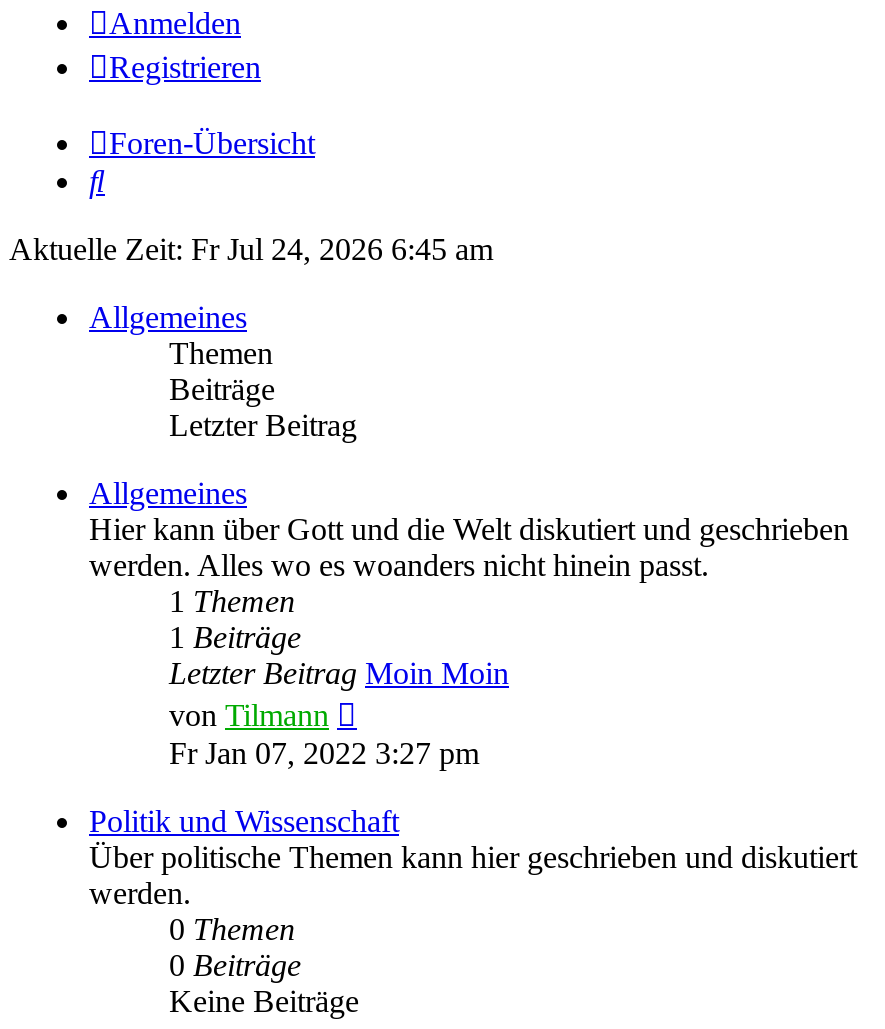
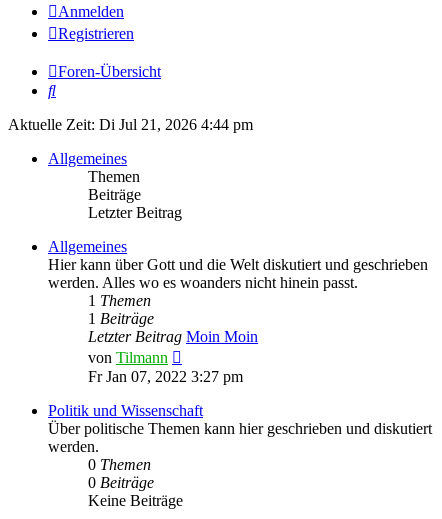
[9,233,493,267] Aktuelle Zeit: Fr Jul 24, 2026 6:45 am -> [8,116,253,133] Aktuelle Zeit: Di Jul 21, 2026 4:44 pm

